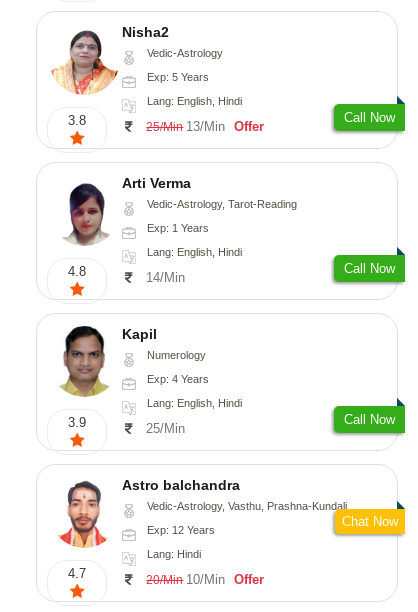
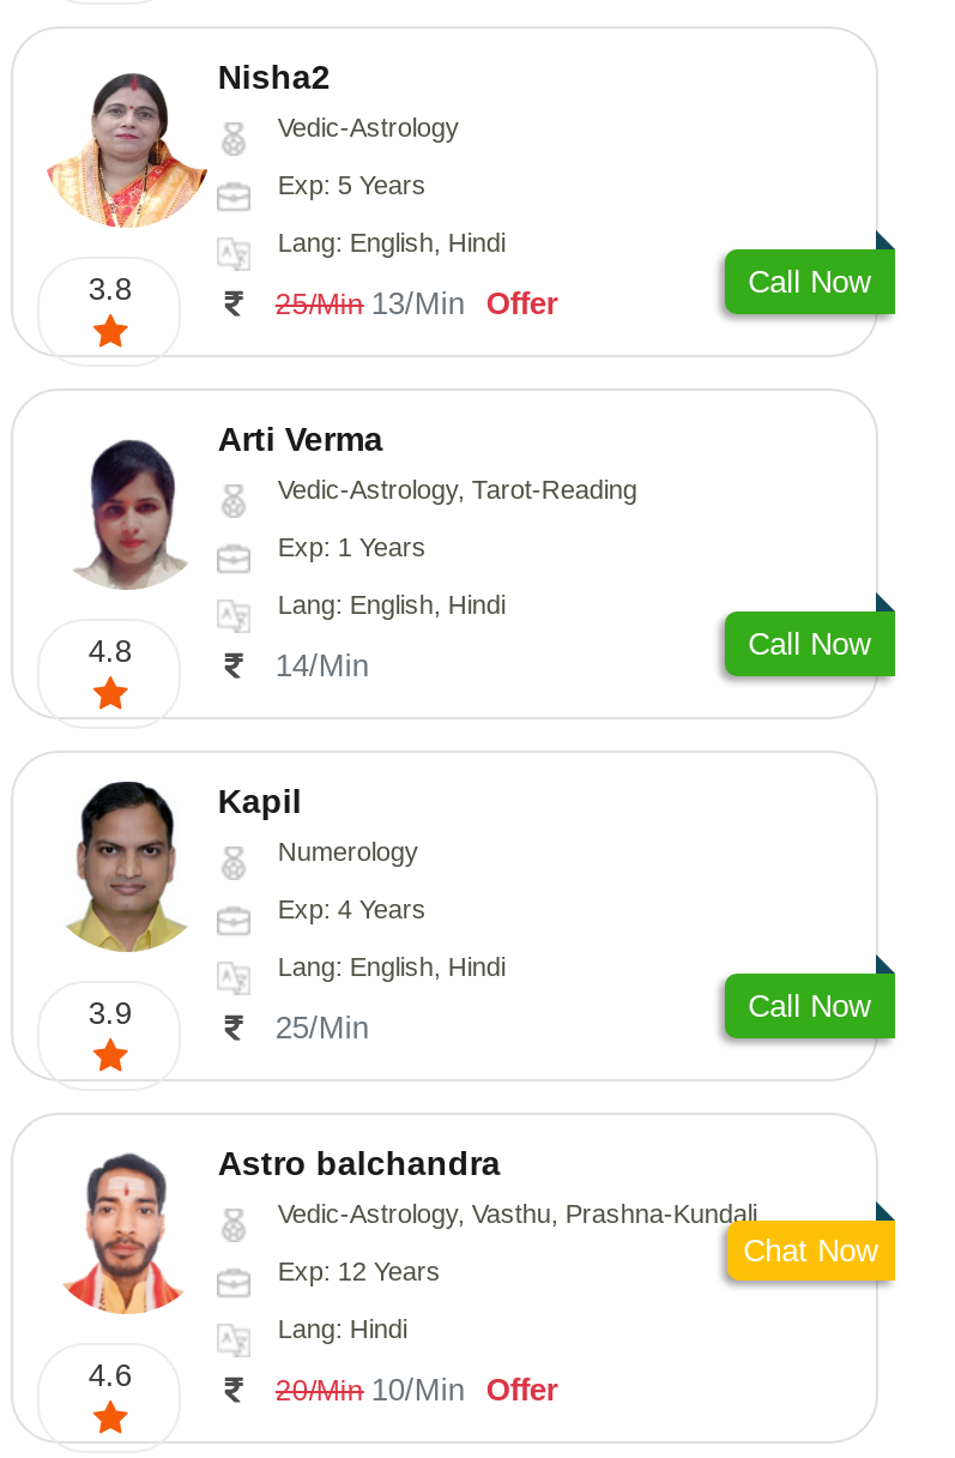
[68,566,86,581] 4.7 -> [88,1356,132,1392] 4.6

